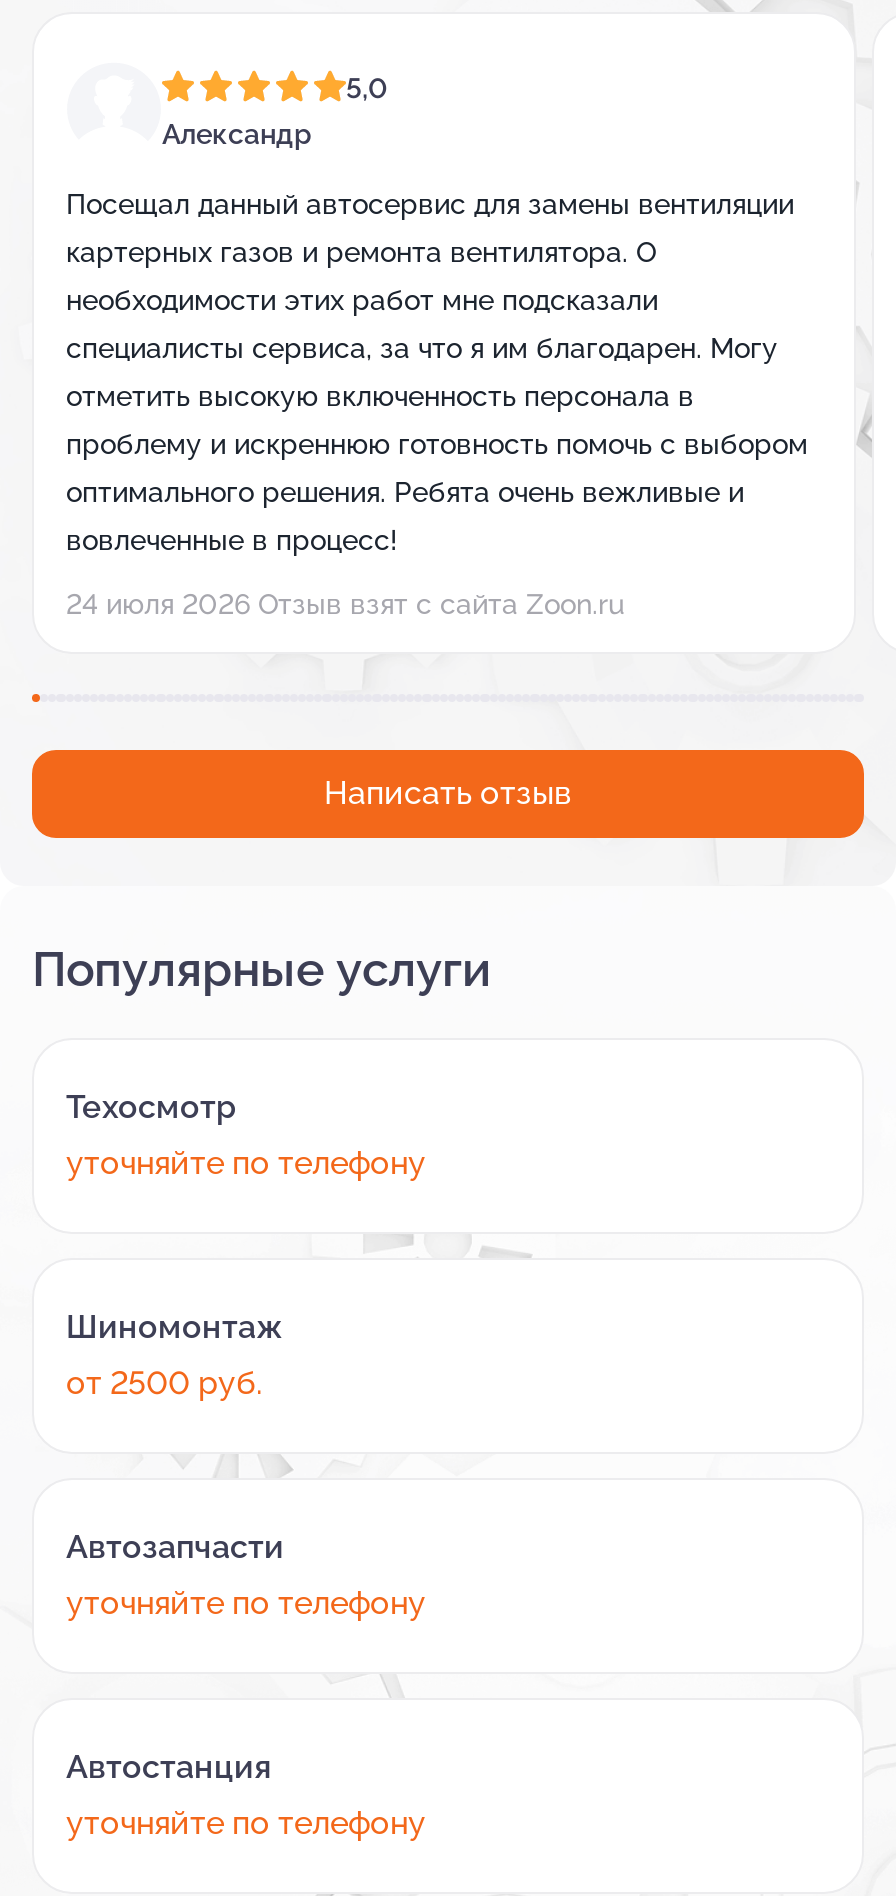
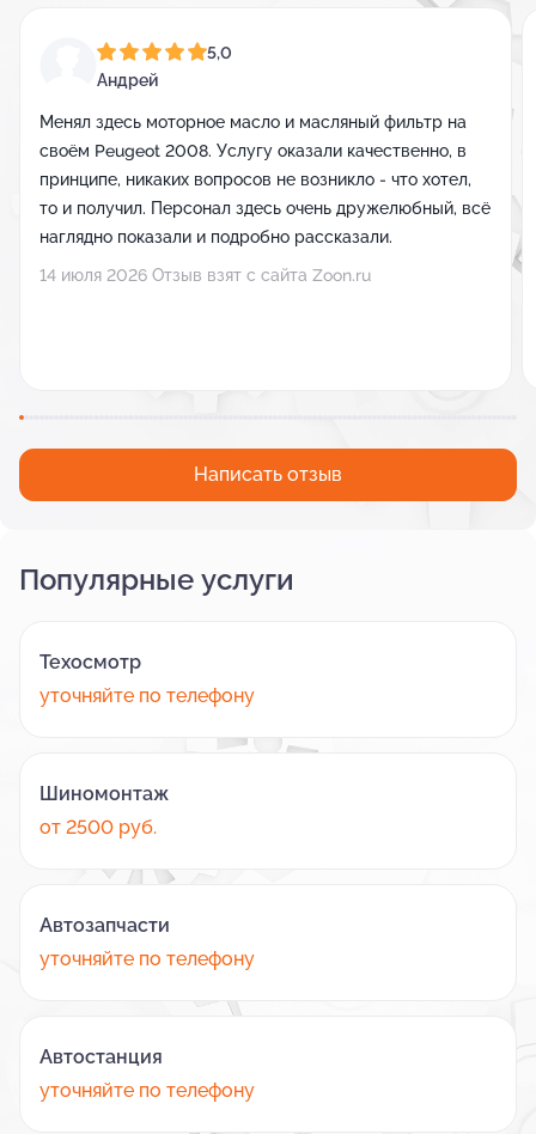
[66,117,808,620] Александр | Посещал данный автосервис для замены вентиляции | картерных газов и ремонта вентилятора. О | необходимости этих работ мне подсказали | специалисты сервиса, за что я им благодарен. Могу | отметить высокую включенность персонала в | проблему и искреннюю готовность помочь с выбором | оптимального решения. Ребята очень вежливые и | вовлеченные в процесс! | 24 июля 2026 Отзыв взят с сайта Zoon.ru -> [39,70,491,285] Андрей | Менял здесь моторное масло и масляный фильтр на | своём Peugeot 2008. Услугу оказали качественно, в | принципе, никаких вопросов не возникло - что хотел, | то и получил. Персонал здесь очень дружелюбный, всё | наглядно показали и подробно рассказали. | 14 июля 2026 Отзыв взят с сайта Zoon.ru

